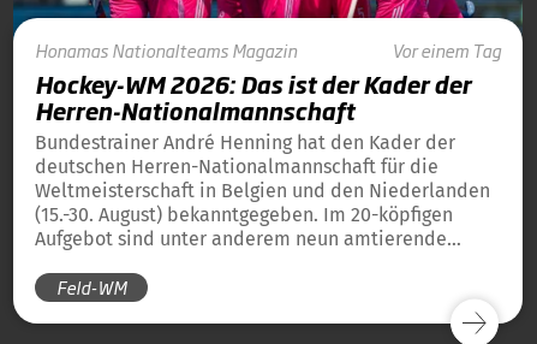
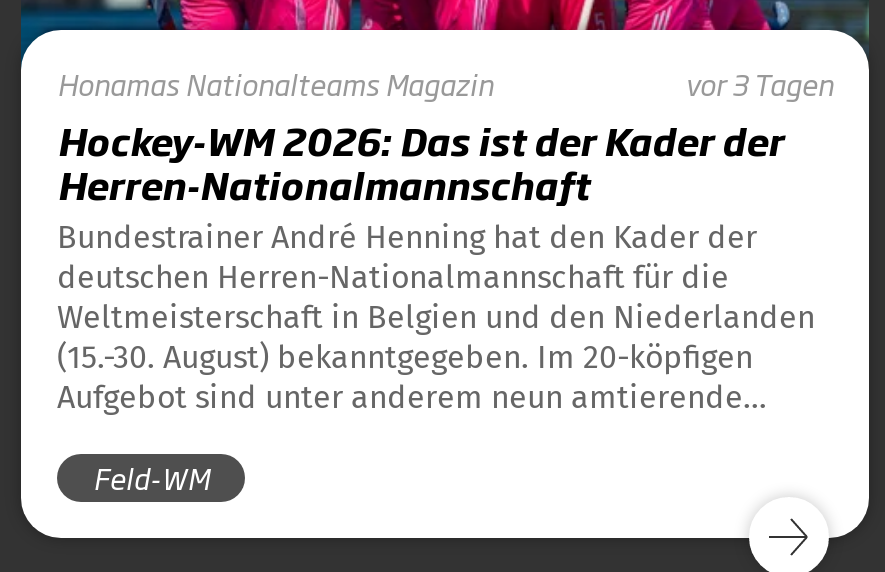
[392,37,501,63] Vor einem Tag -> [685,62,833,104] vor 3 Tagen

